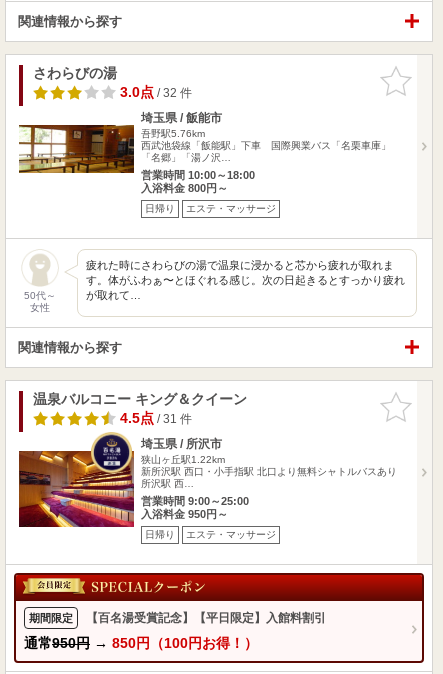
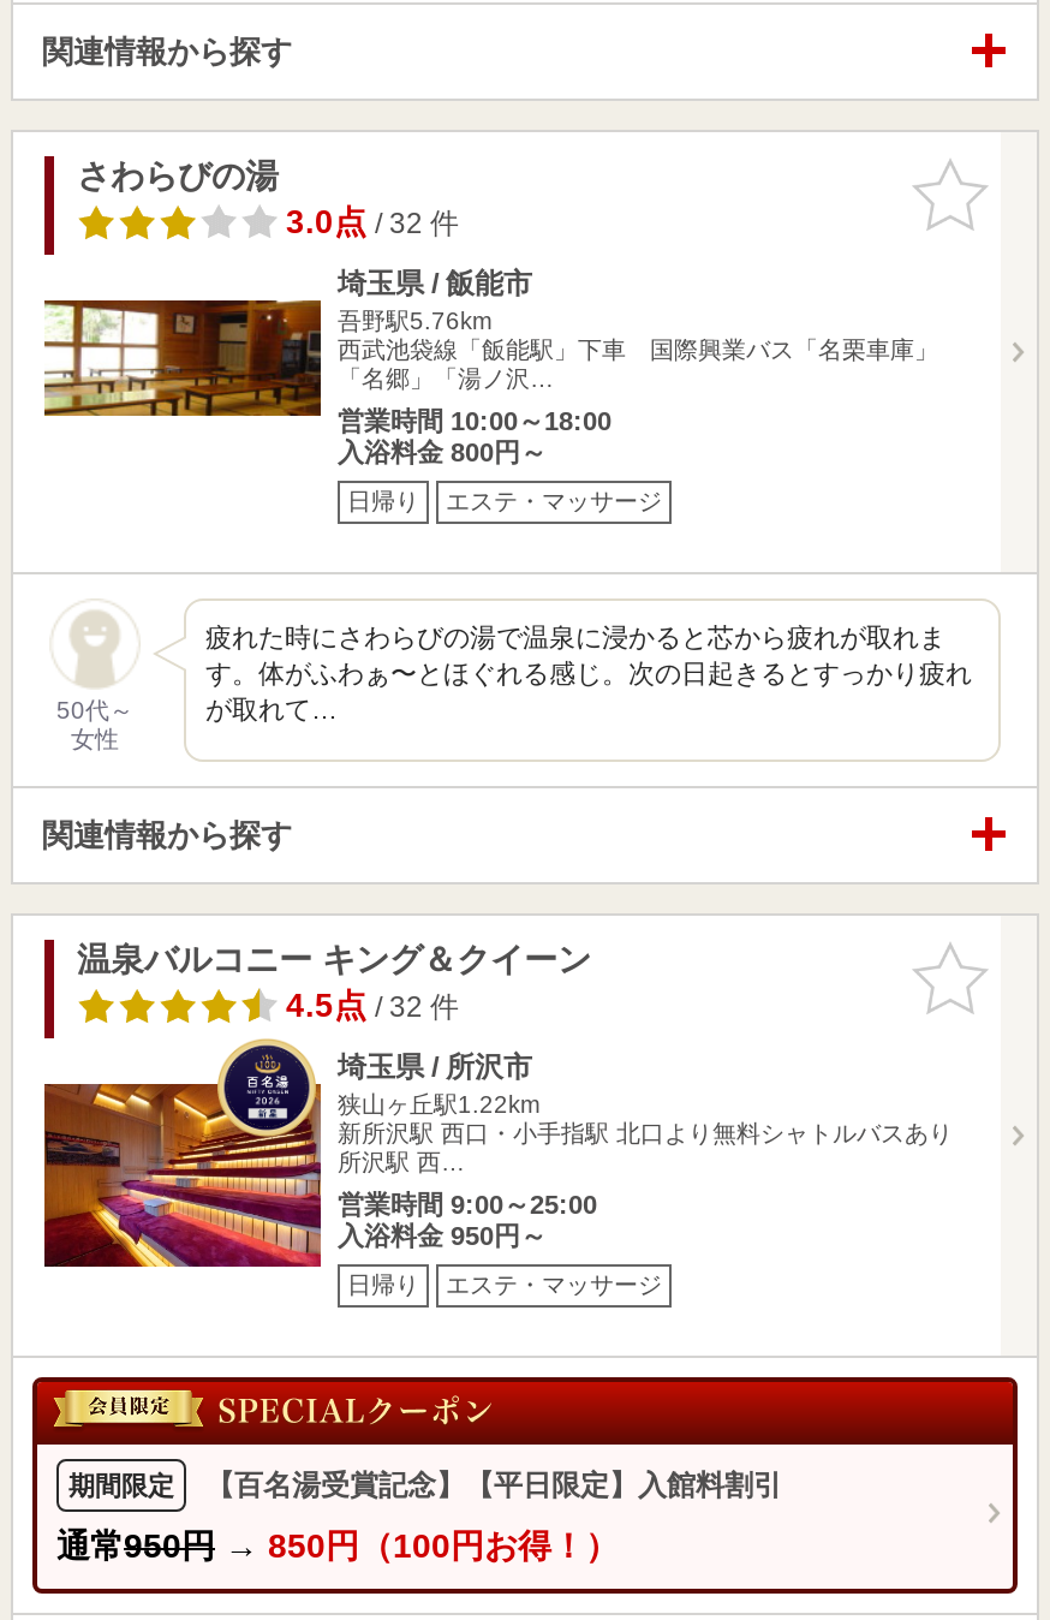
[119,411,191,426] 4.5点/ 31 件 -> [286,987,459,1023] 4.5点/ 32 件

